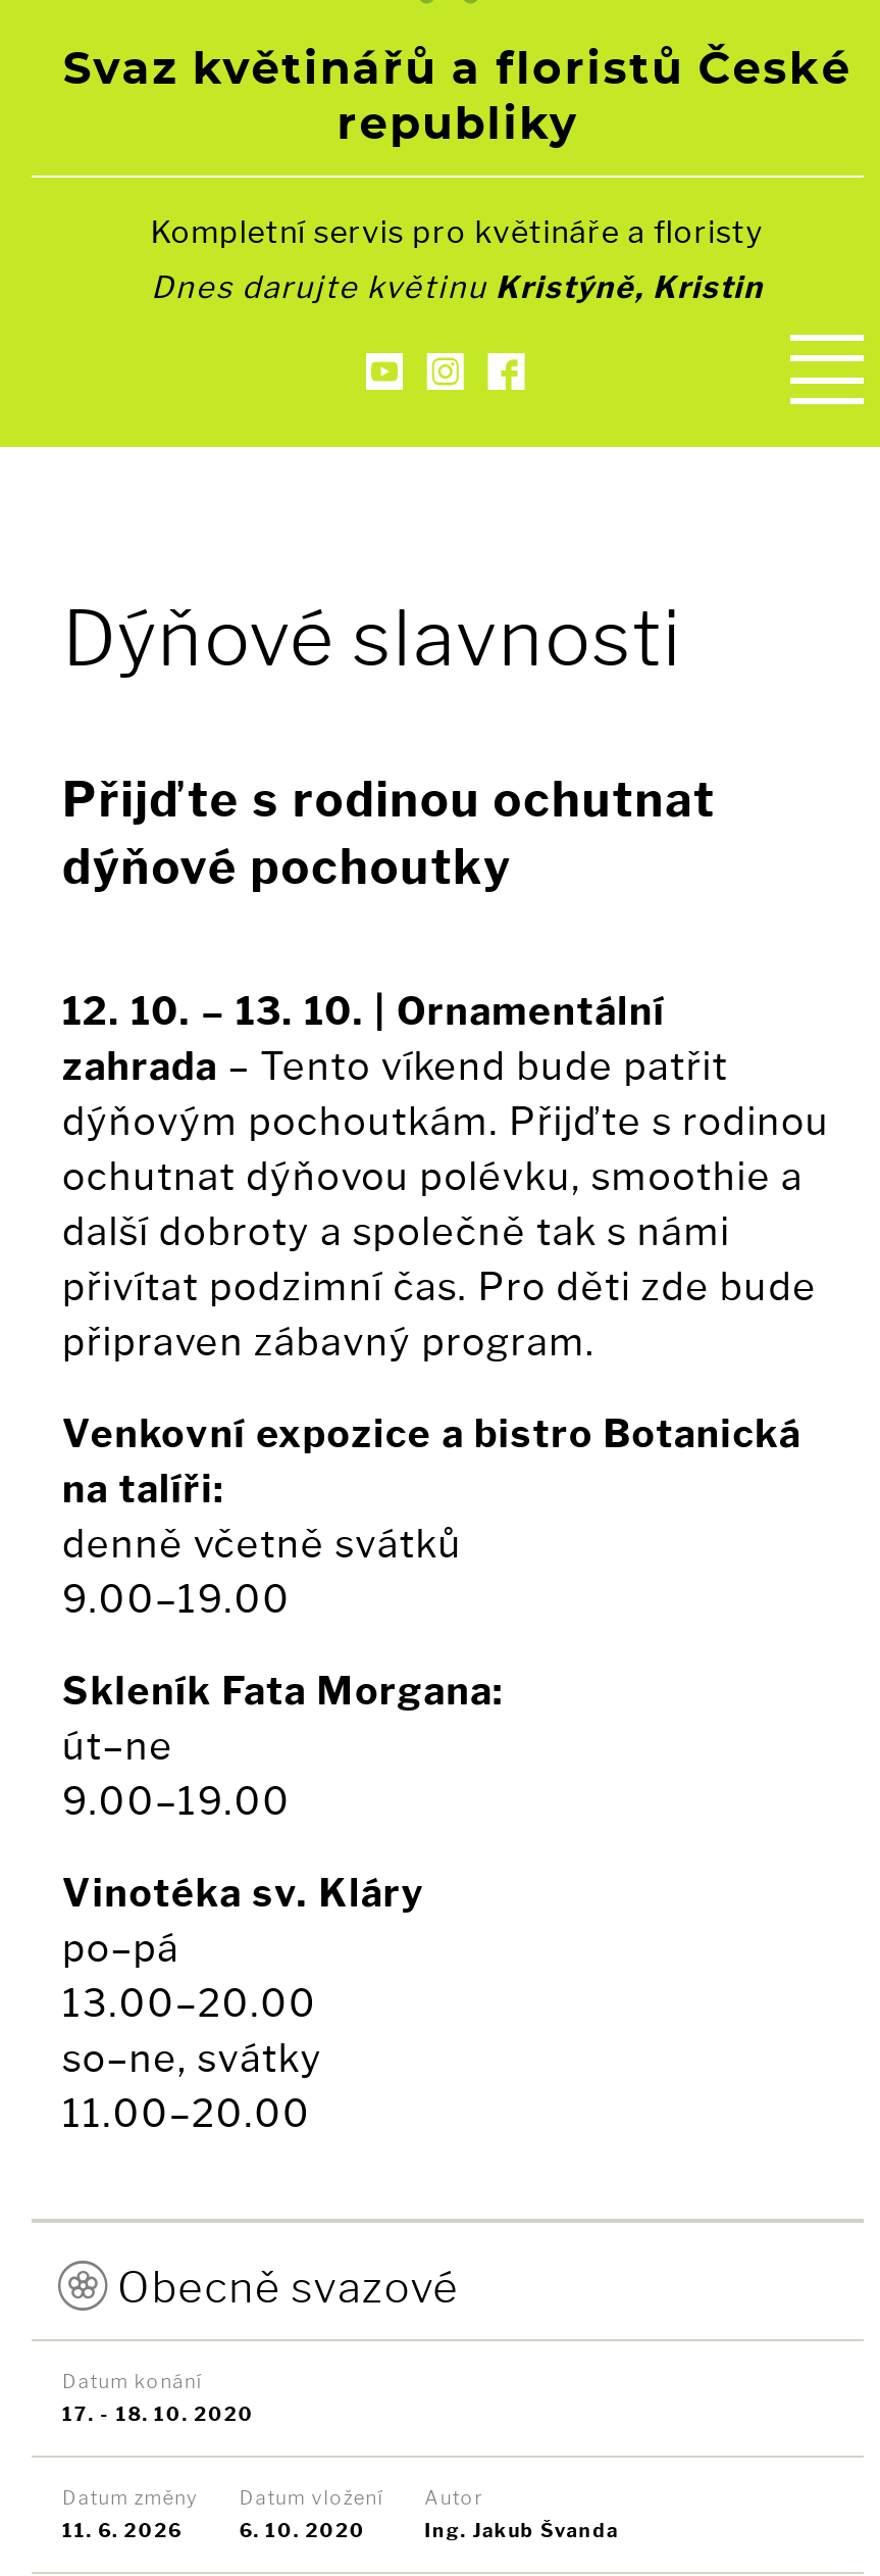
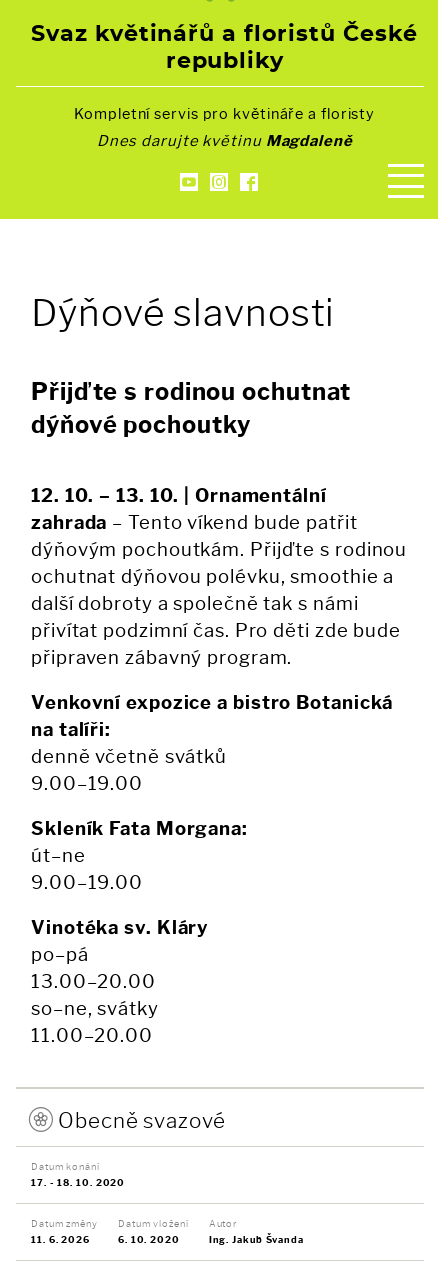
[151,270,764,307] Dnes darujte květinu Kristýně, Kristin -> [97,132,353,150] Dnes darujte květinu Magdaleně

